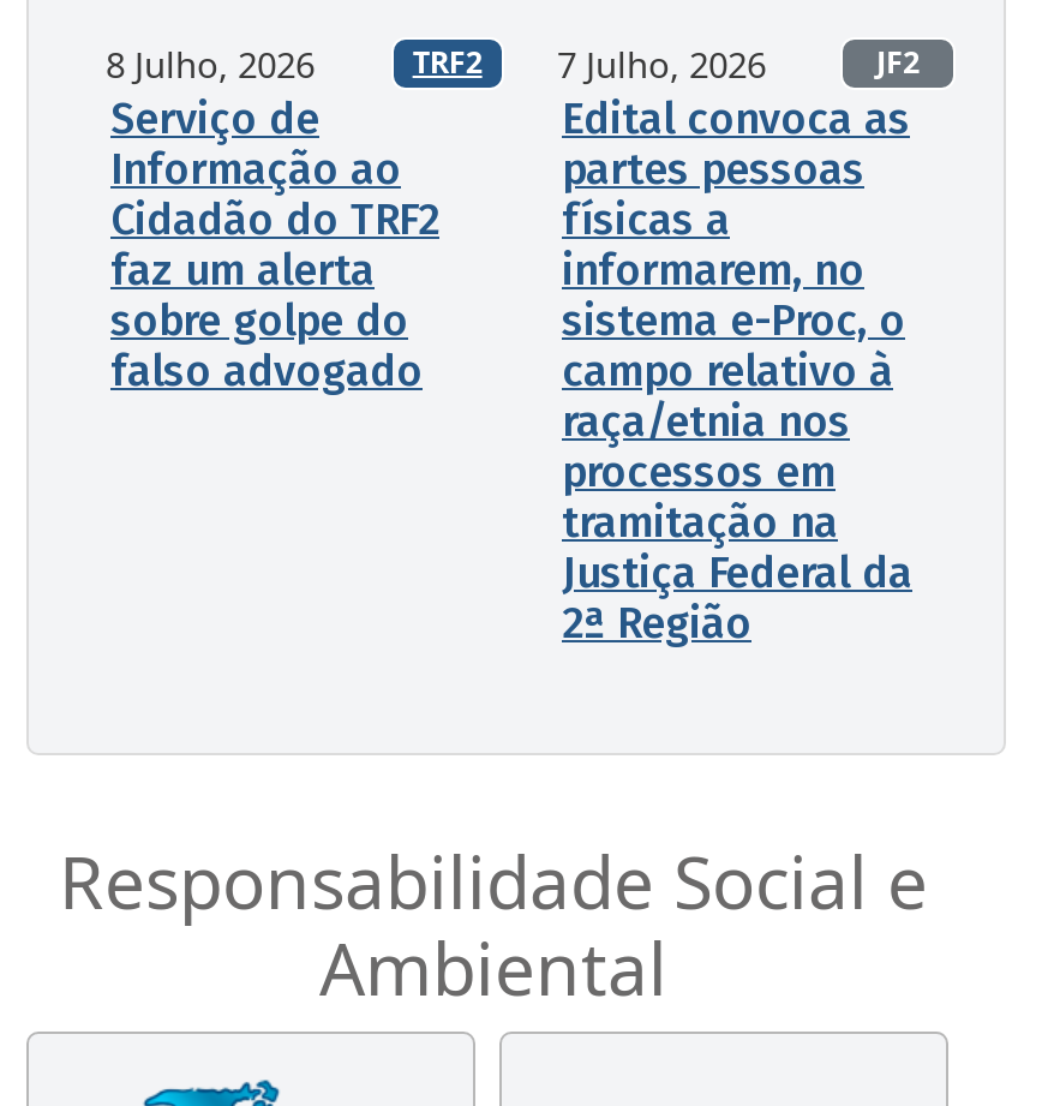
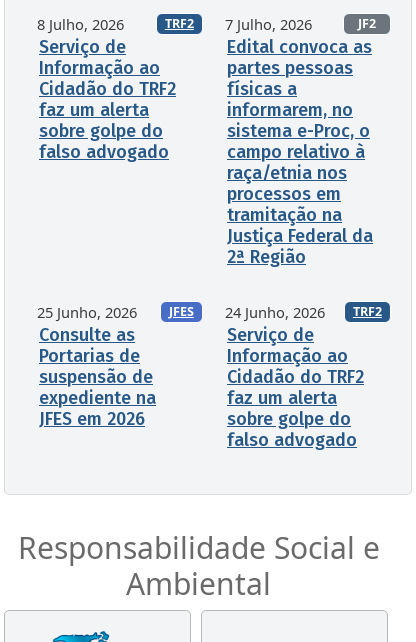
none -> [37,302,194,430] 25 Junho, 2026 | JFES | Consulte as | Portarias de | suspensão de | expediente na | JFES em 2026
none -> [225,302,382,451] 24 Junho, 2026 | TRF2 | Serviço de | Informação ao | Cidadão do TRF2 | faz um alerta | sobre golpe do | falso advogado

